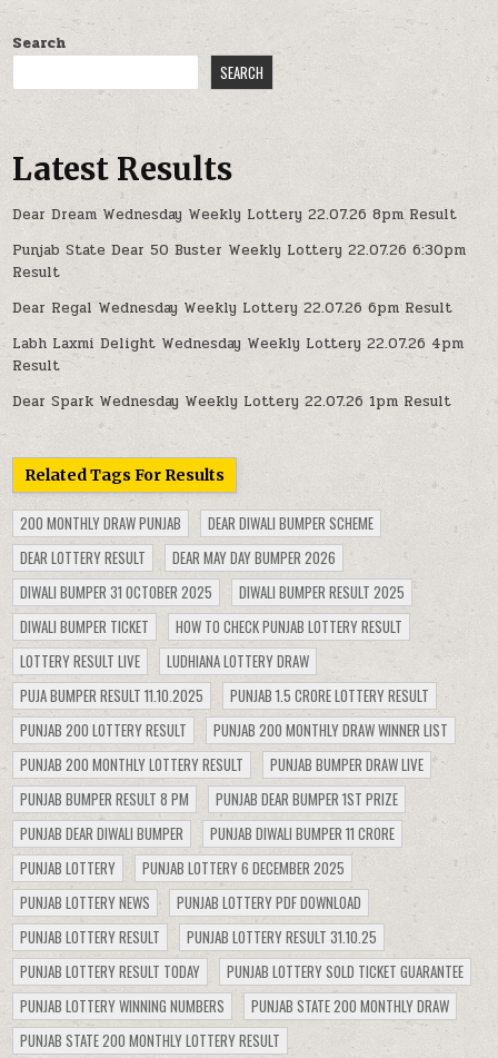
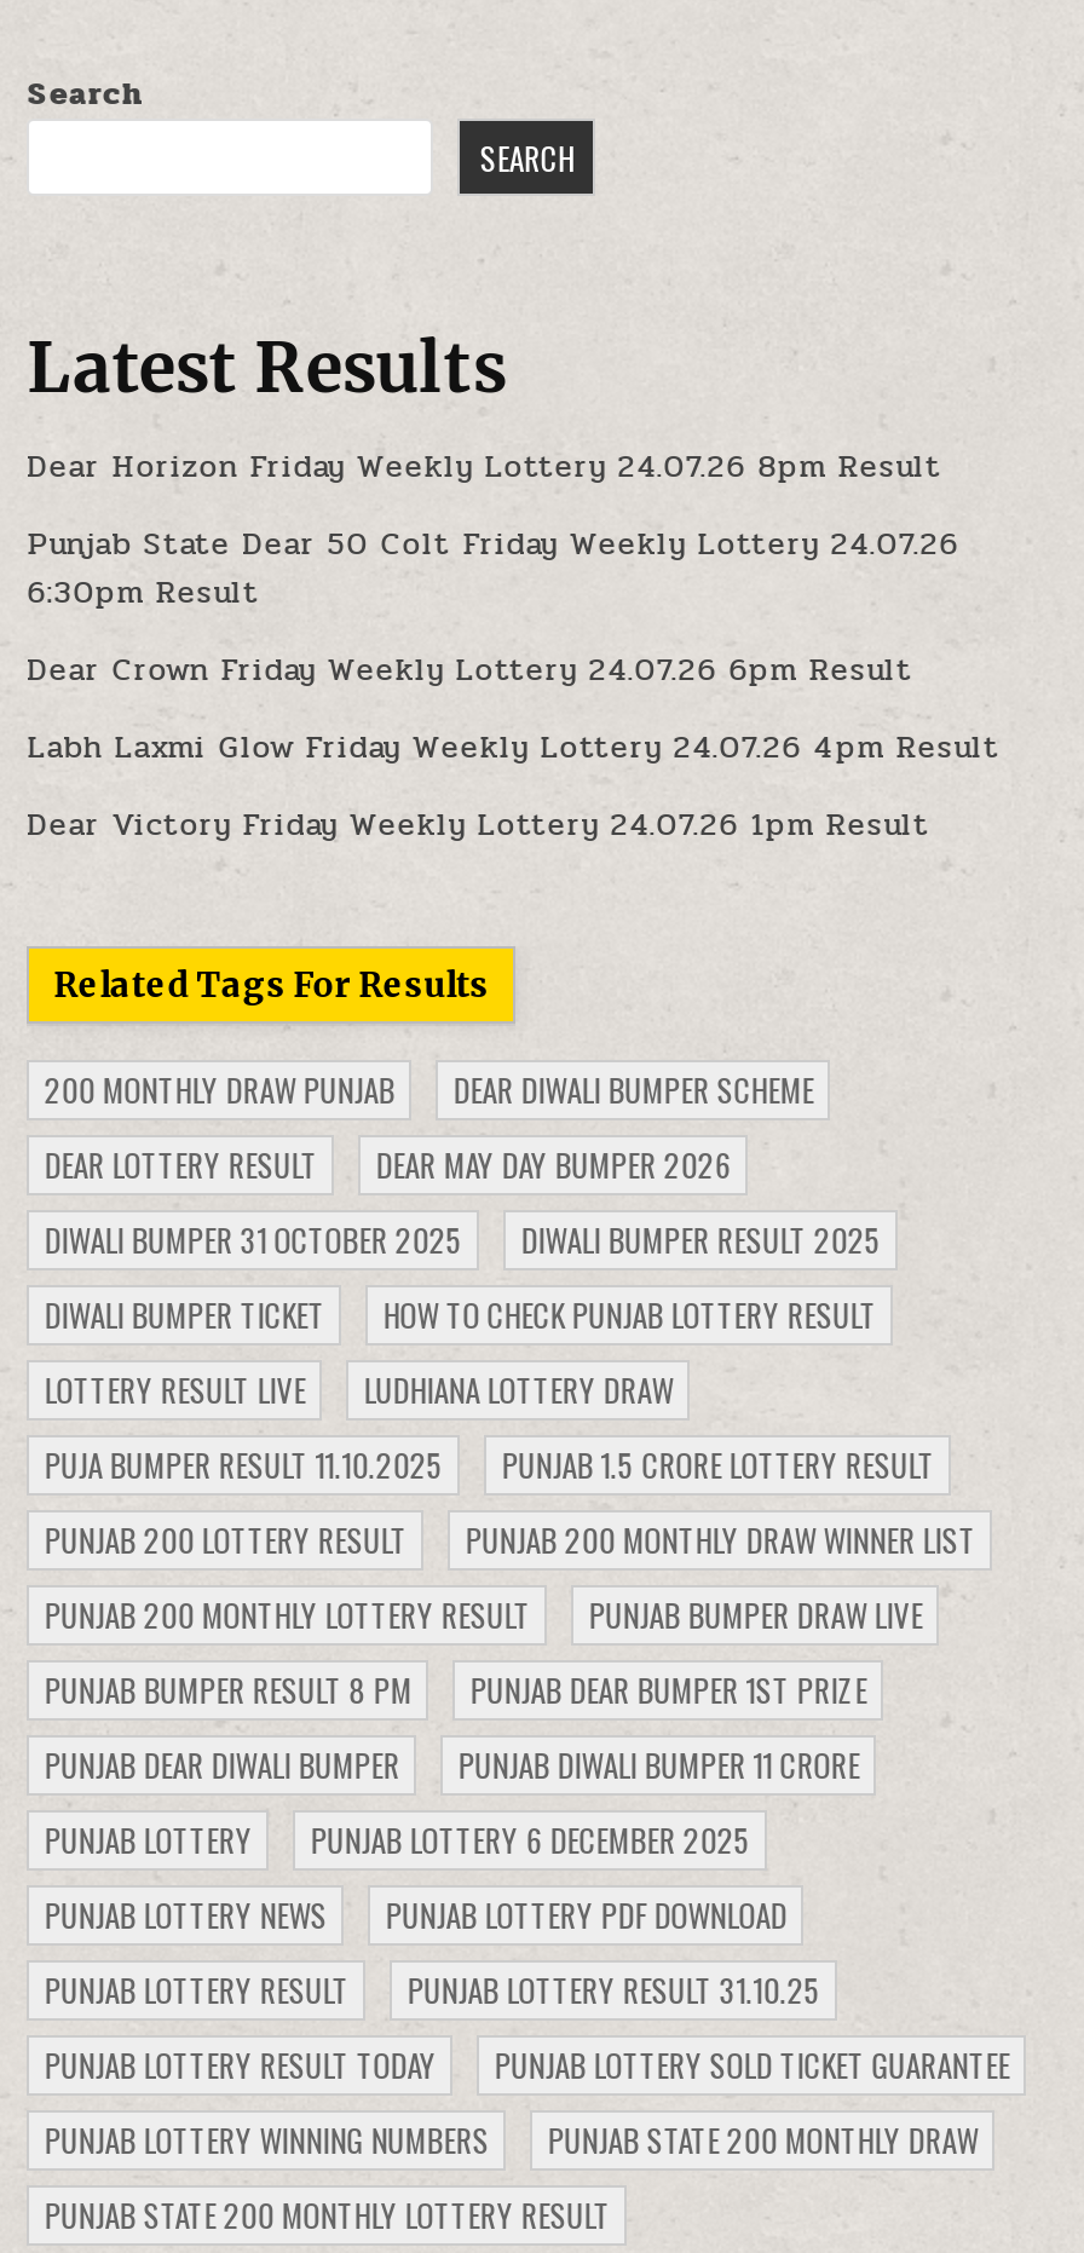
[12,204,457,226] Dear Dream Wednesday Weekly Lottery 22.07.26 8pm Result -> [27,443,942,491] Dear Horizon Friday Weekly Lottery 24.07.26 8pm Result
[12,239,466,284] Punjab State Dear 50 Buster Weekly Lottery 22.07.26 6:30pm | Result -> [27,520,959,617] Punjab State Dear 50 Colt Friday Weekly Lottery 24.07.26 | 6:30pm Result
[12,297,453,319] Dear Regal Wednesday Weekly Lottery 22.07.26 6pm Result -> [27,646,913,695] Dear Crown Friday Weekly Lottery 24.07.26 6pm Result
[12,333,464,377] Labh Laxmi Delight Wednesday Weekly Lottery 22.07.26 4pm | Result -> [27,724,1000,772] Labh Laxmi Glow Friday Weekly Lottery 24.07.26 4pm Result
[12,390,452,413] Dear Spark Wednesday Weekly Lottery 22.07.26 1pm Result -> [27,801,930,849] Dear Victory Friday Weekly Lottery 24.07.26 1pm Result

